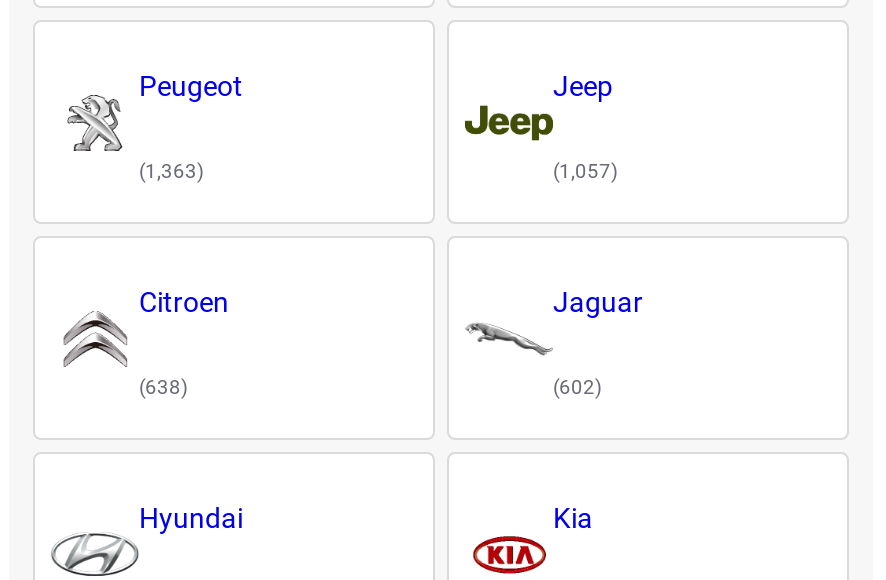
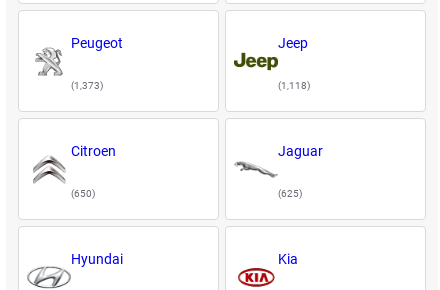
[139,161,203,183] (1,363) -> [71,80,103,91] (1,373)
[553,161,617,183] (1,057) -> [278,80,310,91] (1,118)
[139,377,187,399] (638) -> [71,188,95,199] (650)
[553,377,601,399] (602) -> [278,188,302,199] (625)

